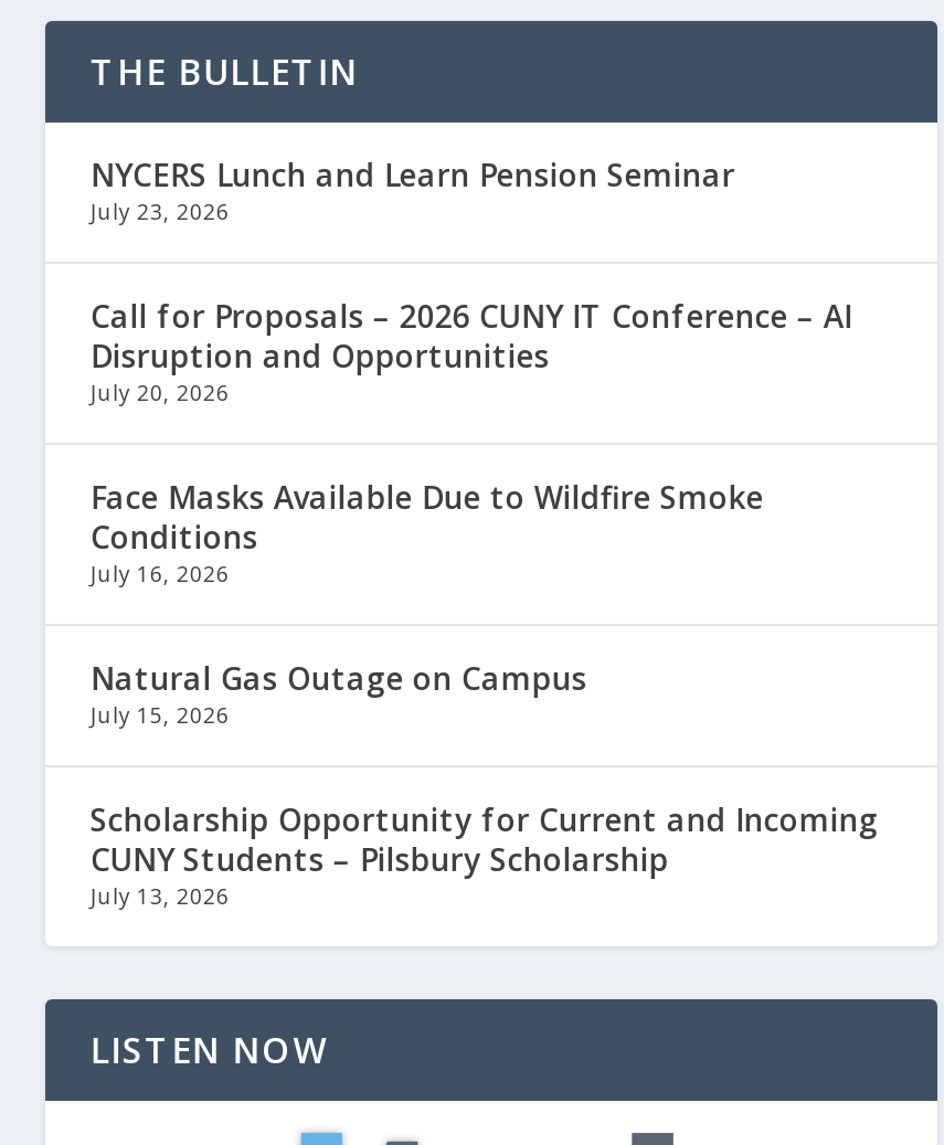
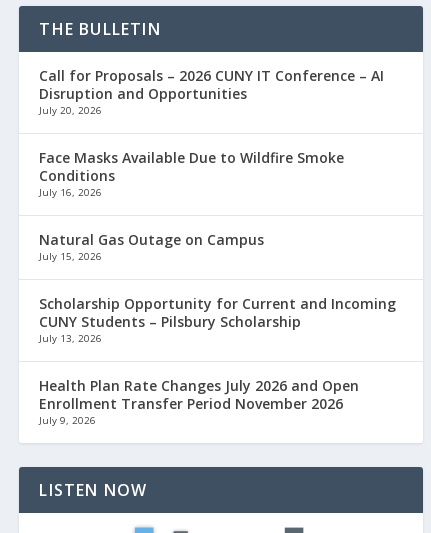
[90,154,735,227] NYCERS Lunch and Learn Pension Seminar | July 23, 2026 -> none
moved [90,295,879,911] -> [39,66,396,345]: Call for Proposals – 2026 CUNY IT Conference – AI | Disruption and Opportunities | July 20, 2026 | ... | CUNY Students – Pilsbury Scholarship | July 13, 2026
none -> [39,376,359,427] Health Plan Rate Changes July 2026 and Open | Enrollment Transfer Period November 2026 | July 9, 2026

